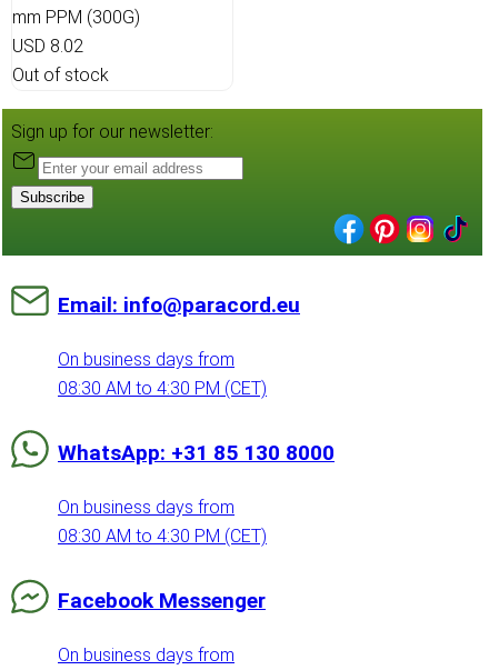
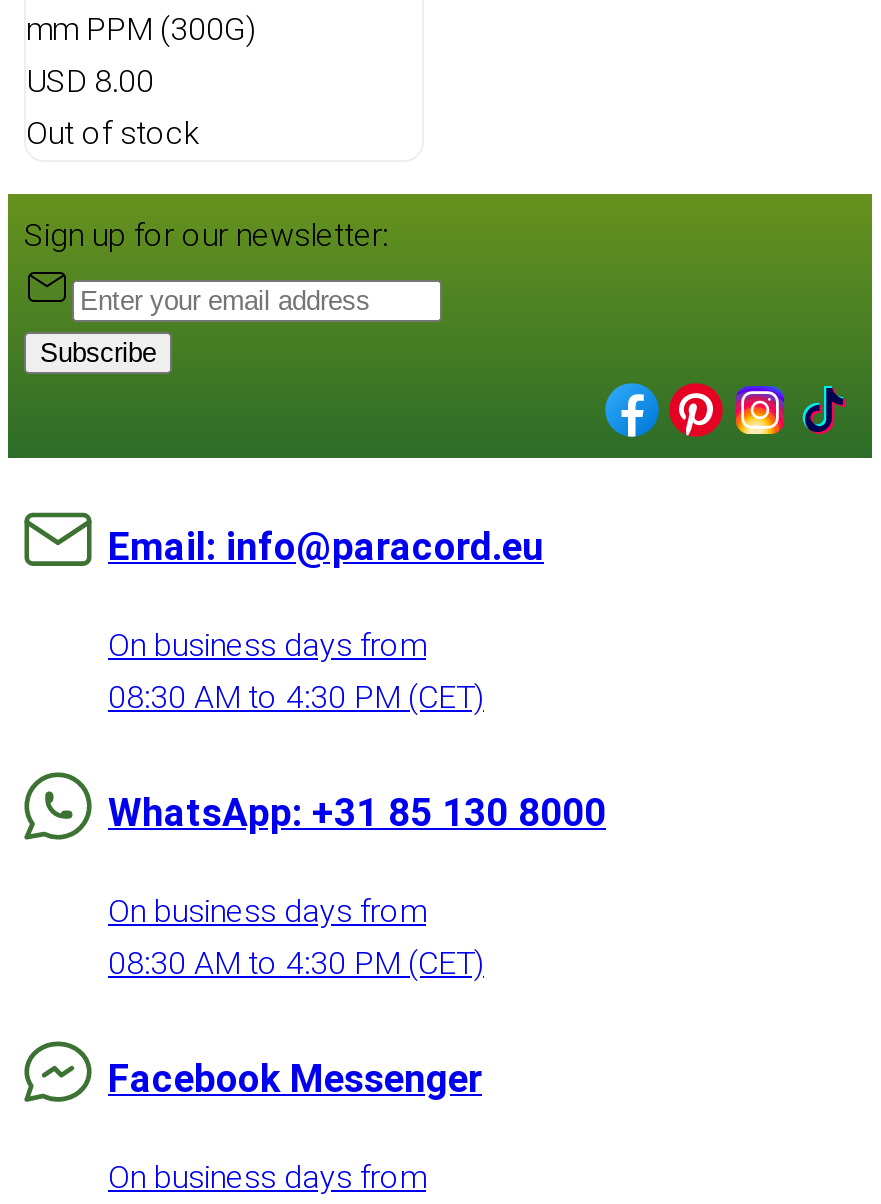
[12,35,83,56] USD 8.02 -> [26,61,154,99] USD 8.00

